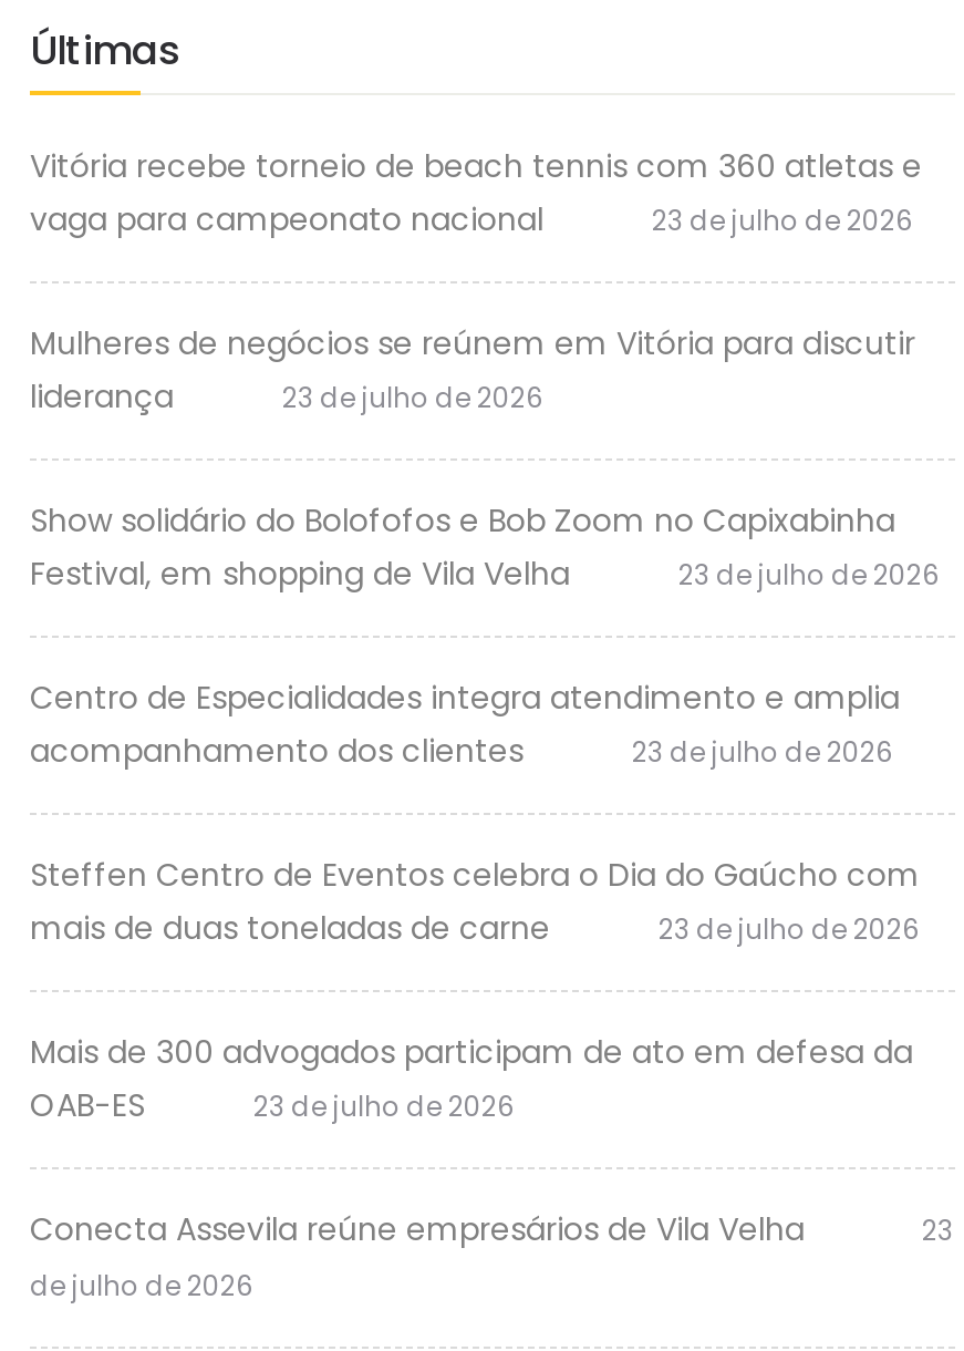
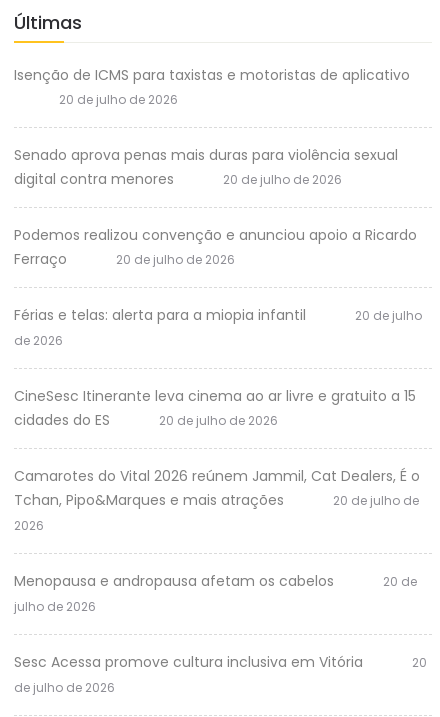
[30,144,953,1251] Vitória recebe torneio de beach tennis com 360 atletas e | vaga para campeonato nacional | 23 de julho de 2026 | Mulheres de negócios se reúnem em Vitória para discutir | liderança | 23 de julho de 2026 | Show solidário do Bolofofos e Bob Zoom no Capixabinha | Festival, em shopping de Vila Velha | 23 de julho de 2026 | Centro de Especialidades integra atendimento e amplia | acompanhamento dos clientes | 23 de julho de 2026 | Steffen Centro de Eventos celebra o Dia do Gaúcho com | mais de duas toneladas de carne | 23 de julho de 2026 | Mais de 300 advogados participam de ato em defesa da | OAB-ES | 23 de julho de 2026 | Conecta Assevila reúne empresários de Vila Velha | 23 -> [14,65,427,672] Isenção de ICMS para taxistas e motoristas de aplicativo | 20 de julho de 2026 | Senado aprova penas mais duras para violência sexual | digital contra menores | 20 de julho de 2026 | Podemos realizou convenção e anunciou apoio a Ricardo | Ferraço | 20 de julho de 2026 | Férias e telas: alerta para a miopia infantil | 20 de julho | de 2026 | CineSesc Itinerante leva cinema ao ar livre e gratuito a 15 | cidades do ES | 20 de julho de 2026 | Camarotes do Vital 2026 reúnem Jammil, Cat Dealers, É o | Tchan, Pipo&Marques e mais atrações | 20 de julho de | 2026 | Menopausa e andropausa afetam os cabelos | 20 de | julho de 2026 | Sesc Acessa promove cultura inclusiva em Vitória | 20

